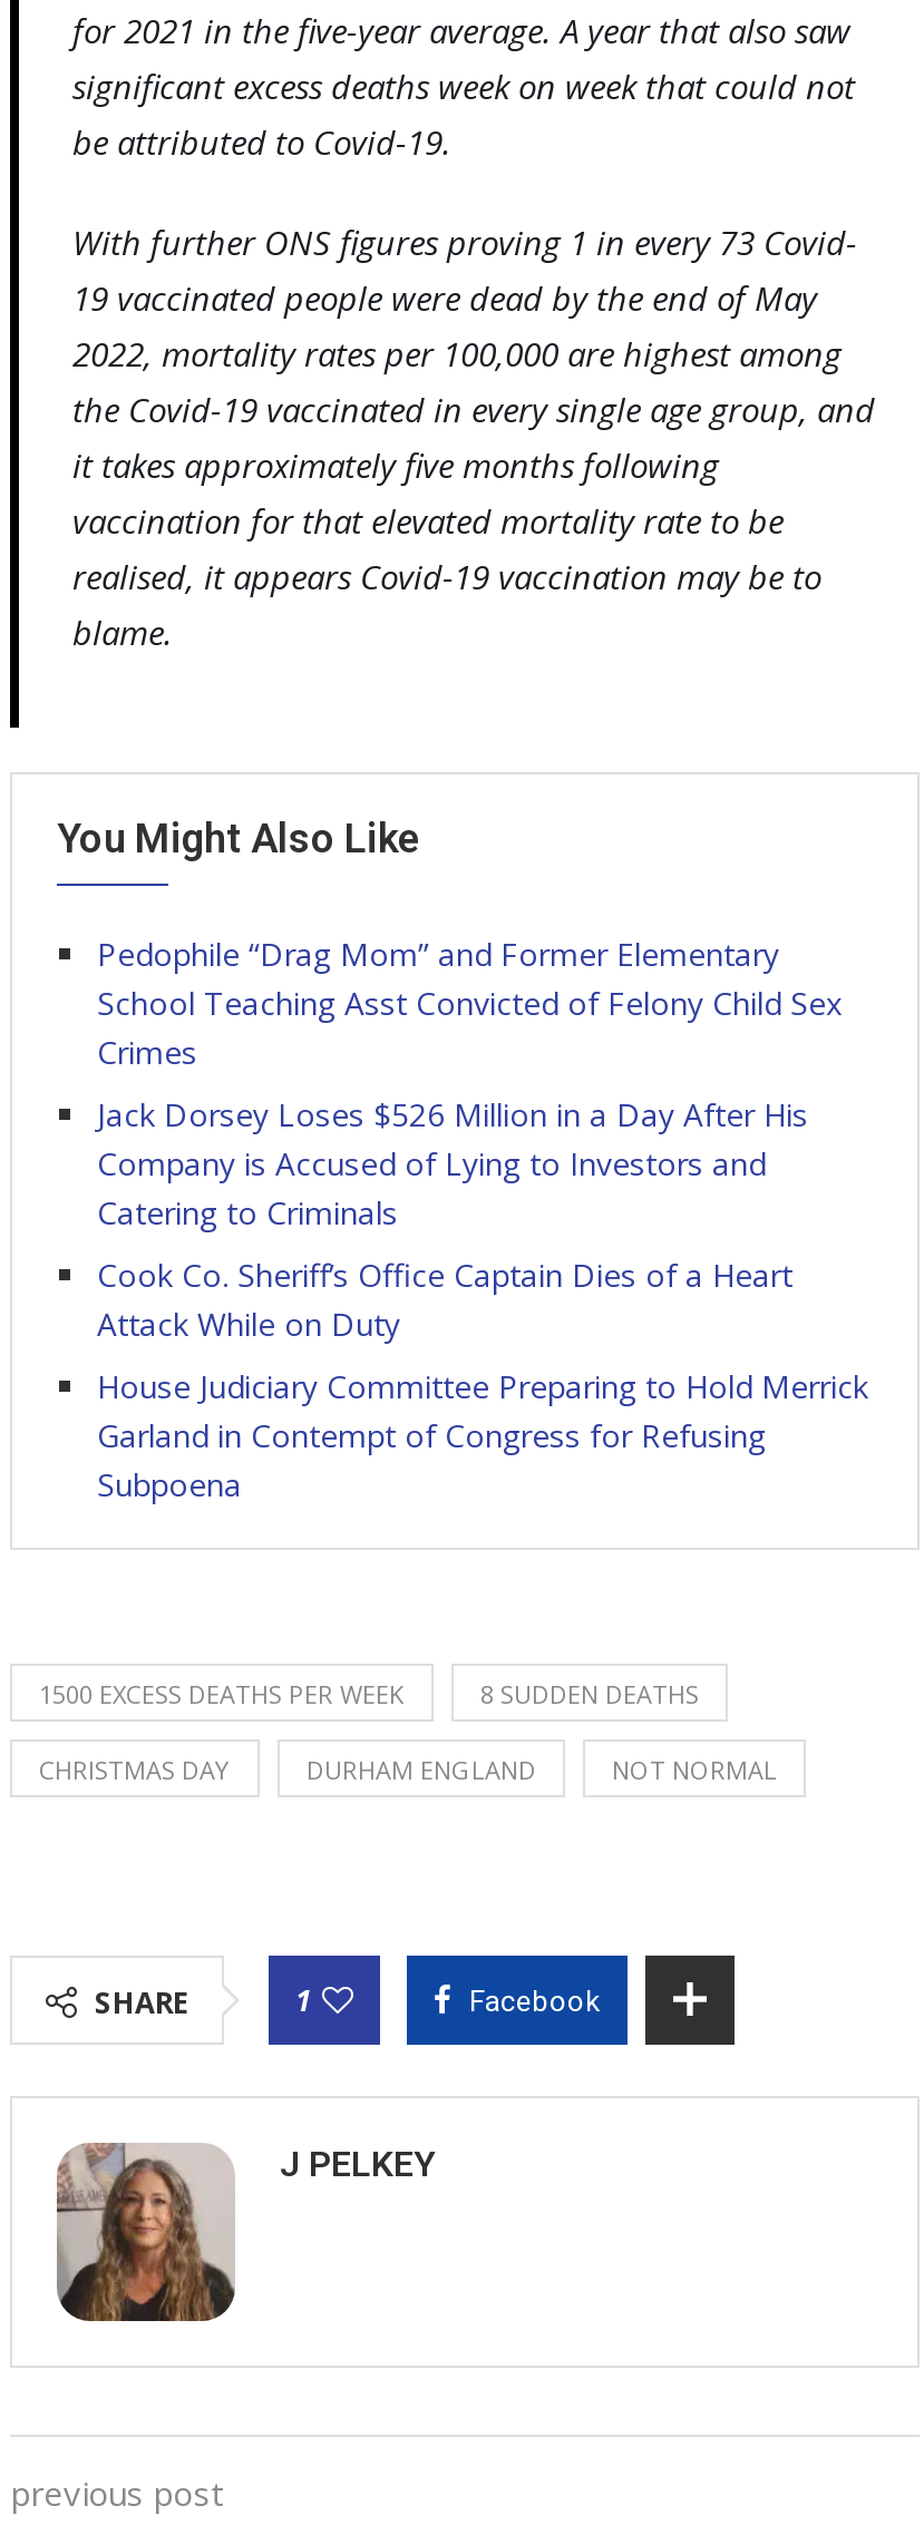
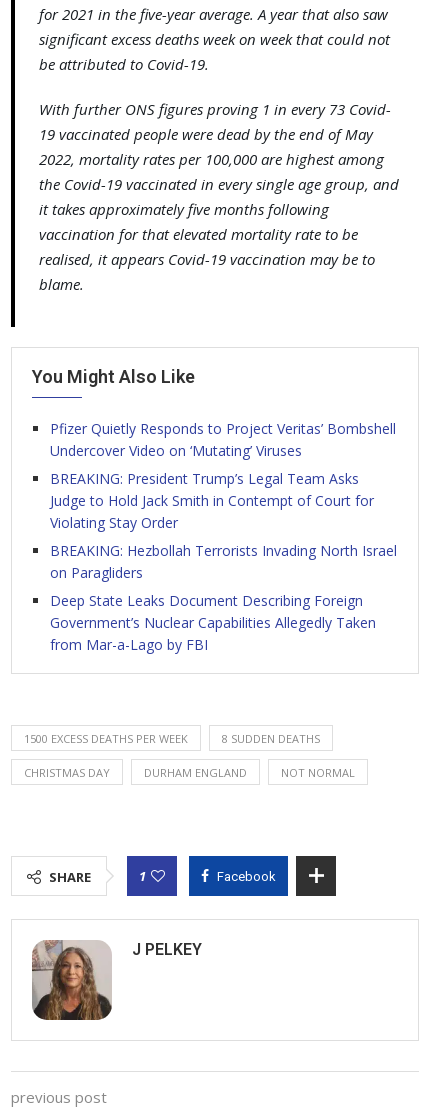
[97,933,842,1073] Pedophile “Drag Mom” and Former Elementary | School Teaching Asst Convicted of Felony Child Sex | Crimes -> [50,419,396,460] Pfizer Quietly Responds to Project Veritas’ Bombshell | Undercover Video on ‘Mutating’ Viruses
[97,1093,808,1234] Jack Dorsey Loses $526 Million in a Day After His | Company is Accused of Lying to Investors and | Catering to Criminals -> [50,469,374,532] BREAKING: President Trump’s Legal Team Asks | Judge to Hold Jack Smith in Contempt of Court for | Violating Stay Order
[97,1254,792,1345] Cook Co. Sheriff’s Office Captain Dies of a Heart | Attack While on Duty -> [50,541,397,582] BREAKING: Hezbollah Terrorists Invading North Israel | on Paragliders
[97,1365,868,1506] House Judiciary Committee Preparing to Hold Merrick | Garland in Contempt of Congress for Refusing | Subpoena -> [50,591,376,654] Deep State Leaks Document Describing Foreign | Government’s Nuclear Capabilities Allegedly Taken | from Mar-a-Lago by FBI

